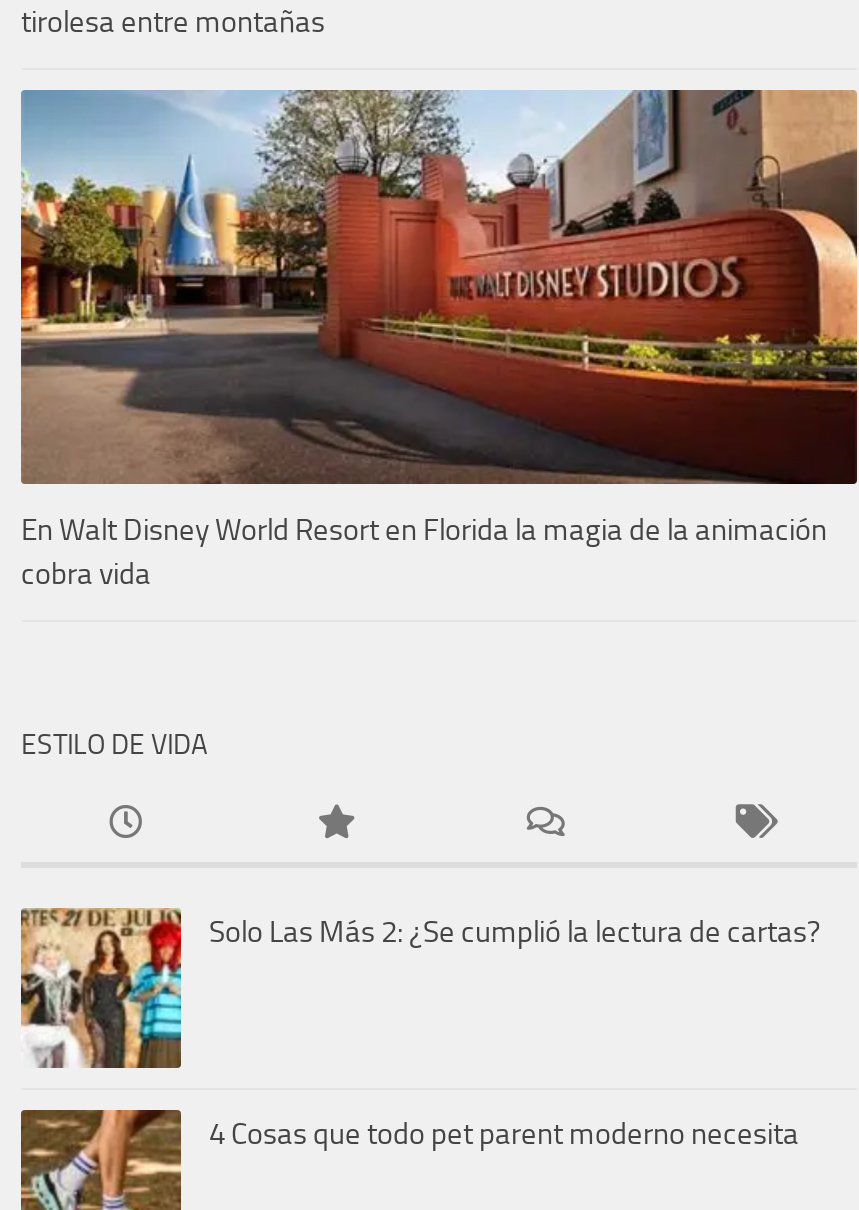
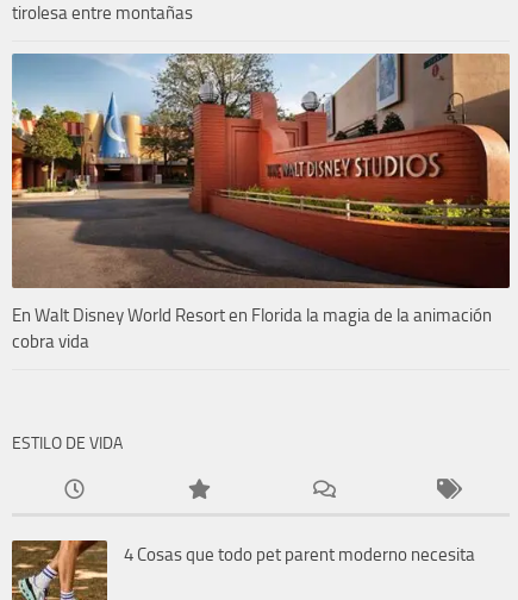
[19,906,821,1070] [image] | Solo Las Más 2: ¿Se cumplió la lectura de cartas? -> none

